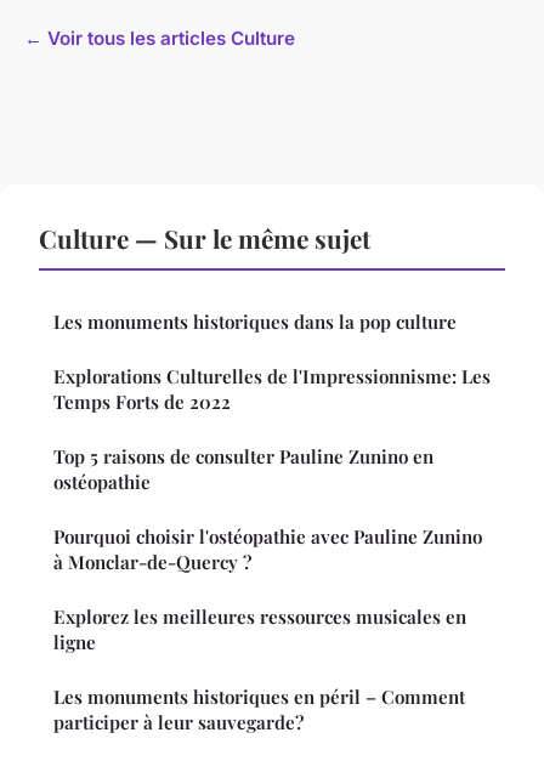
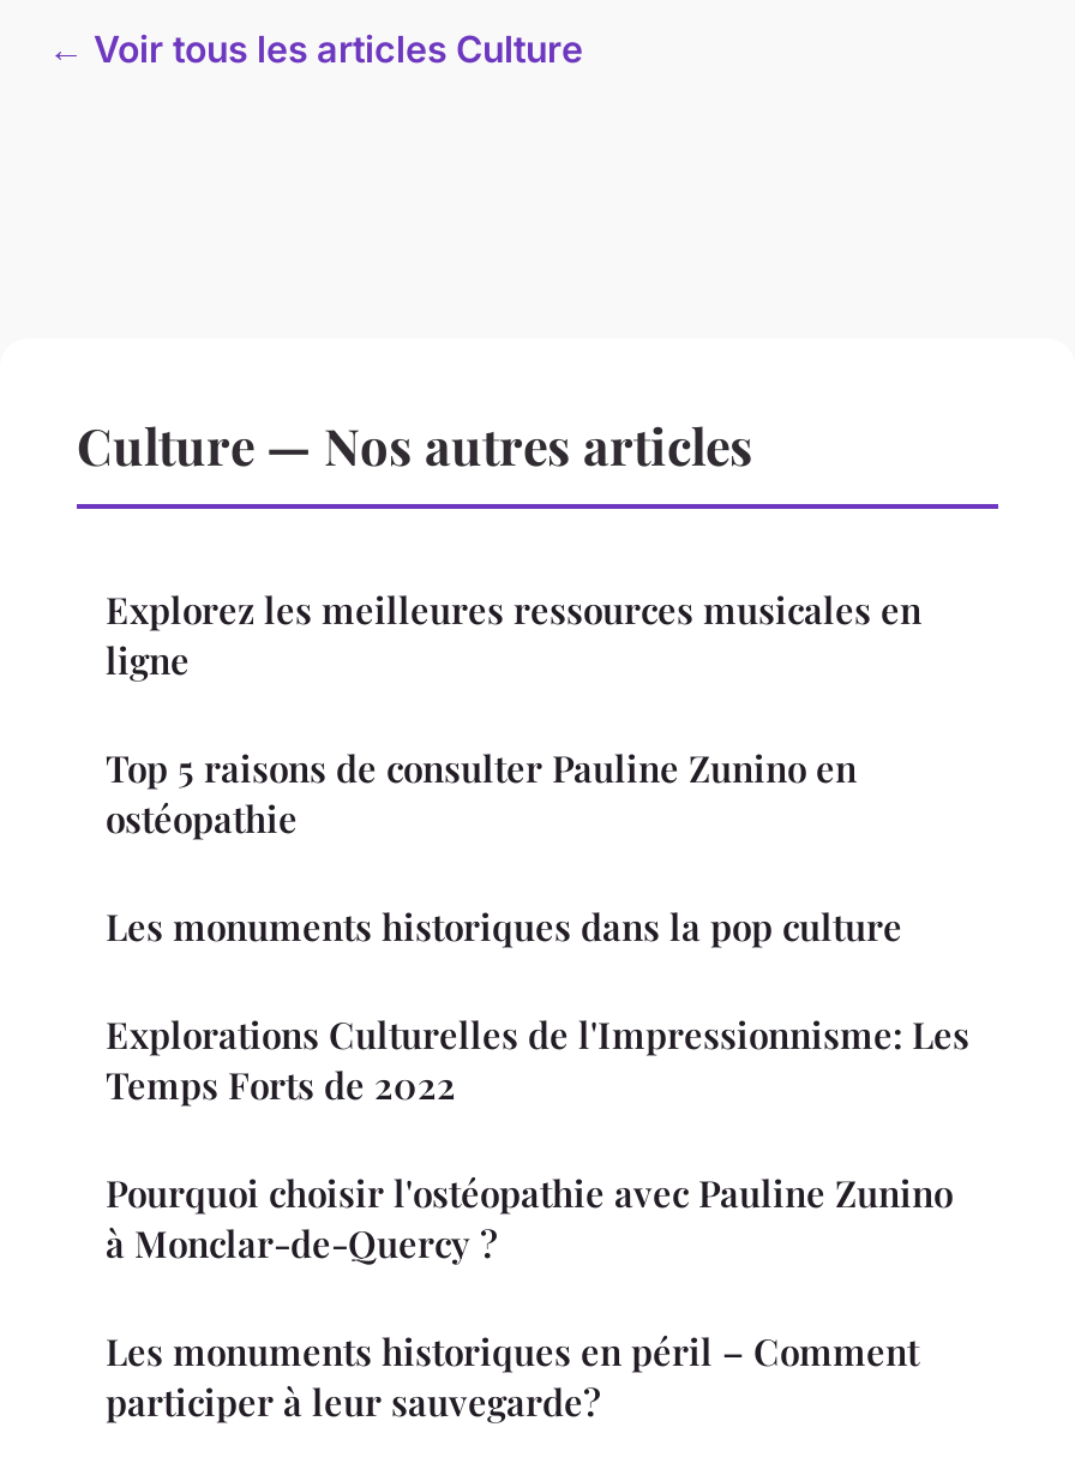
[39,221,370,255] Culture — Sur le même sujet -> [77,411,753,479] Culture — Nos autres articles
moved [53,310,491,414] -> [106,903,969,1110]: Les monuments historiques dans la pop culture | Explorations Culturelles de l'Impressionnisme: Les | Temps Forts de 2022
moved [53,445,433,494] -> [106,745,857,843]: Top 5 raisons de consulter Pauline Zunino en | ostéopathie
moved [53,525,482,575] -> [106,1170,953,1268]: Pourquoi choisir l'ostéopathie avec Pauline Zunino | à Monclar-de-Quercy ?
moved [53,605,466,655] -> [106,587,921,685]: Explorez les meilleures ressources musicales en | ligne

